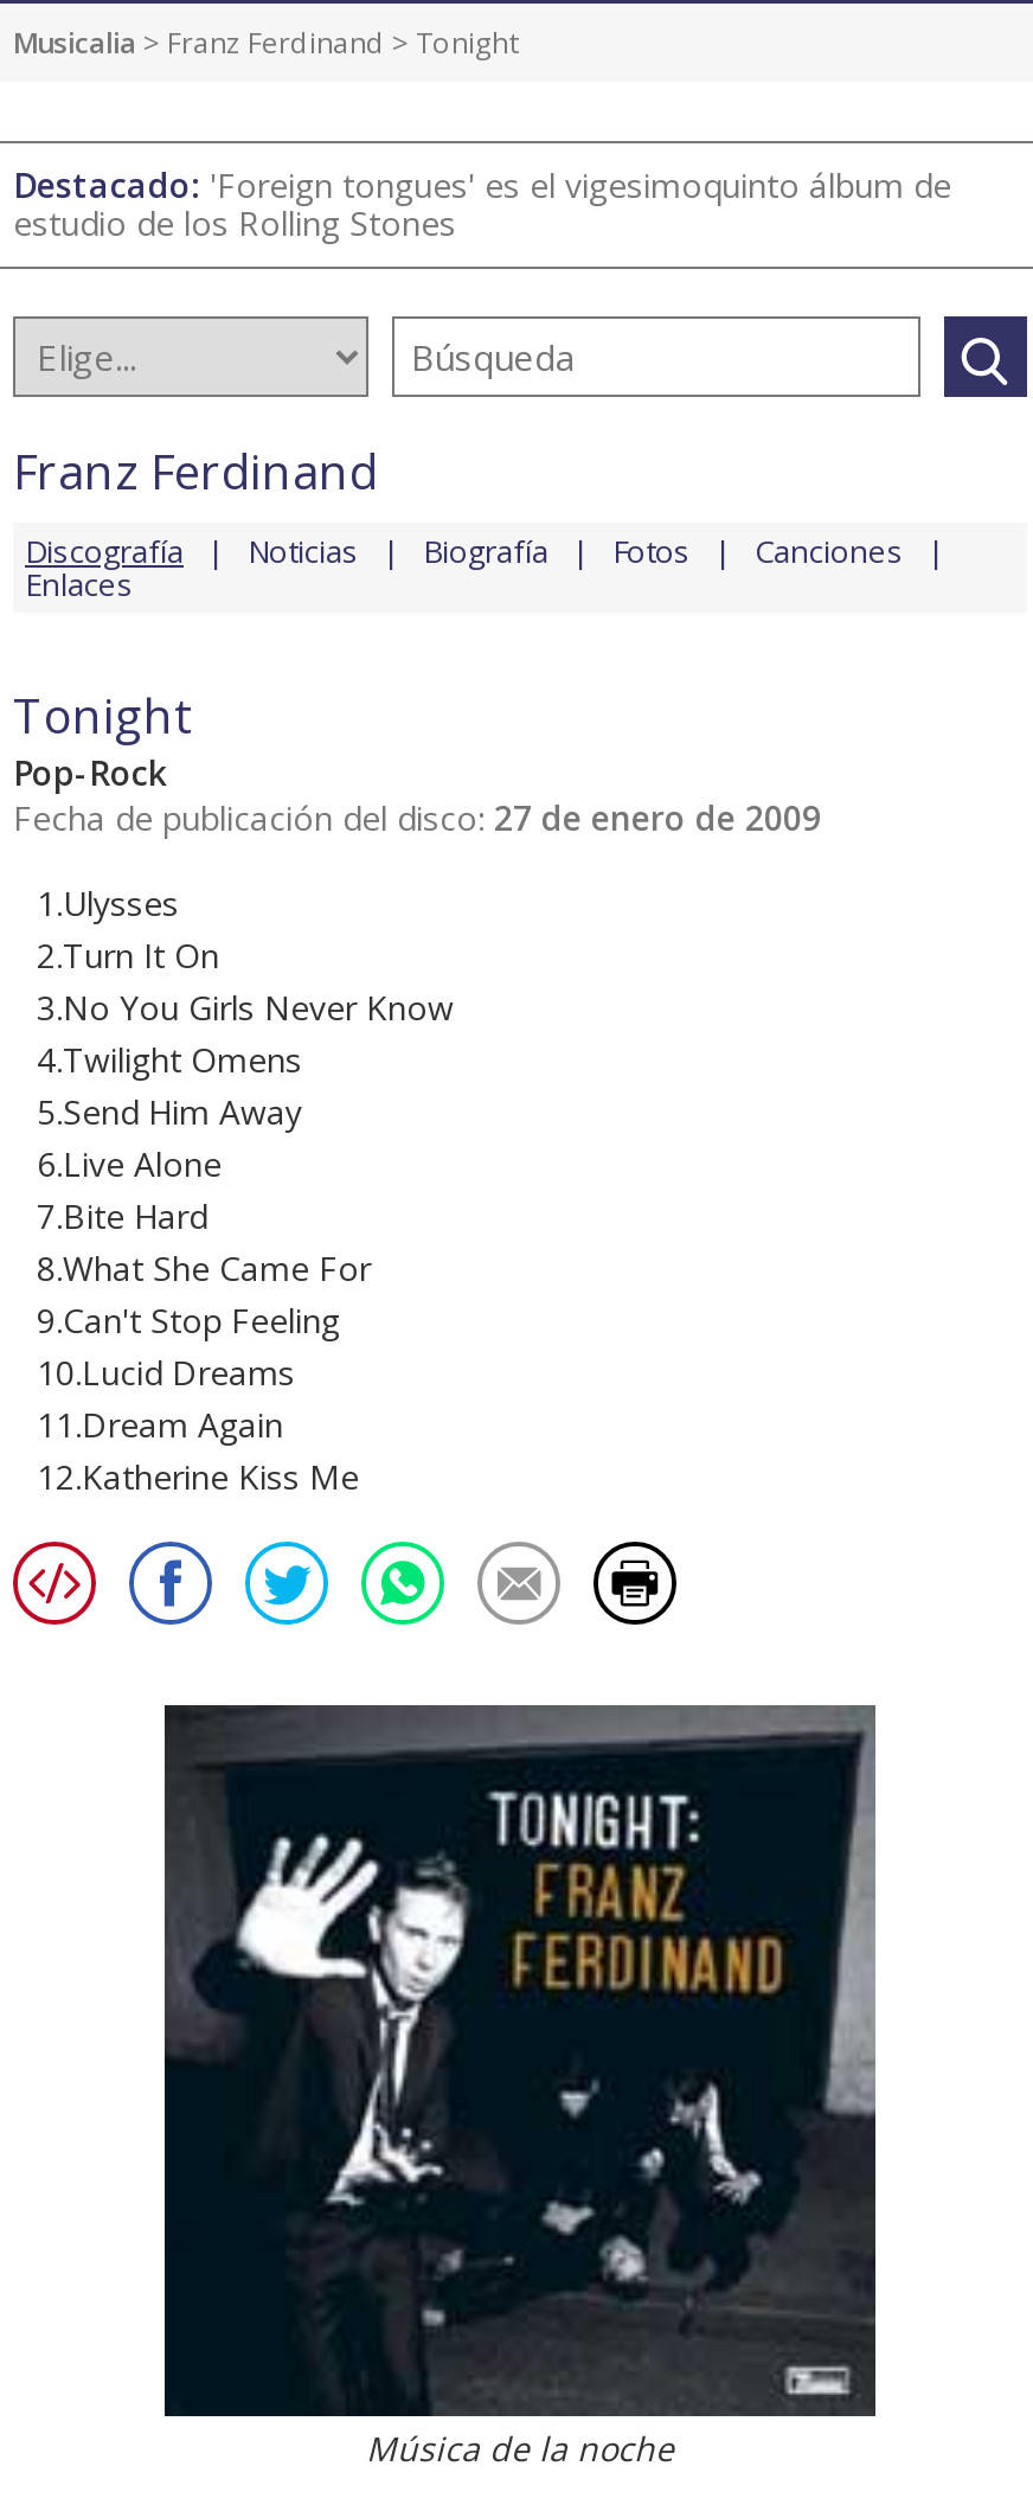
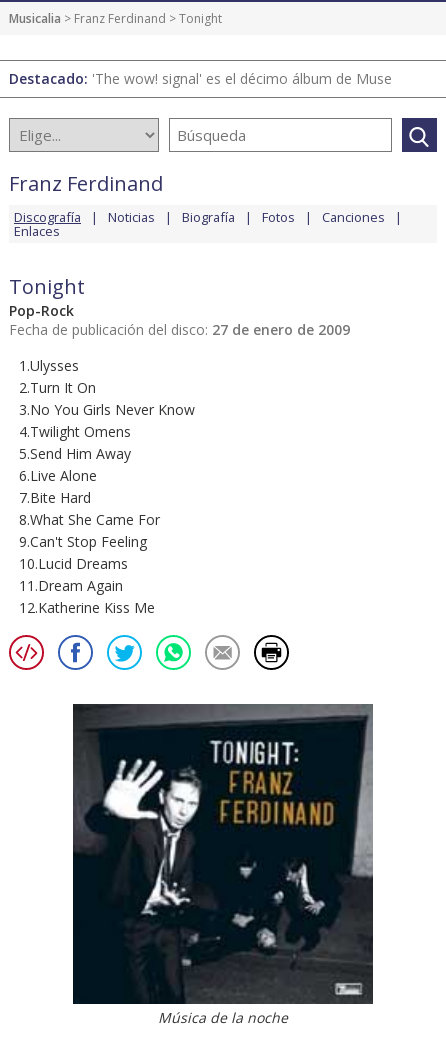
[13,163,951,246] Destacado: 'Foreign tongues' es el vigesimoquinto álbum de | estudio de los Rolling Stones -> [9,69,392,88] Destacado: 'The wow! signal' es el décimo álbum de Muse

